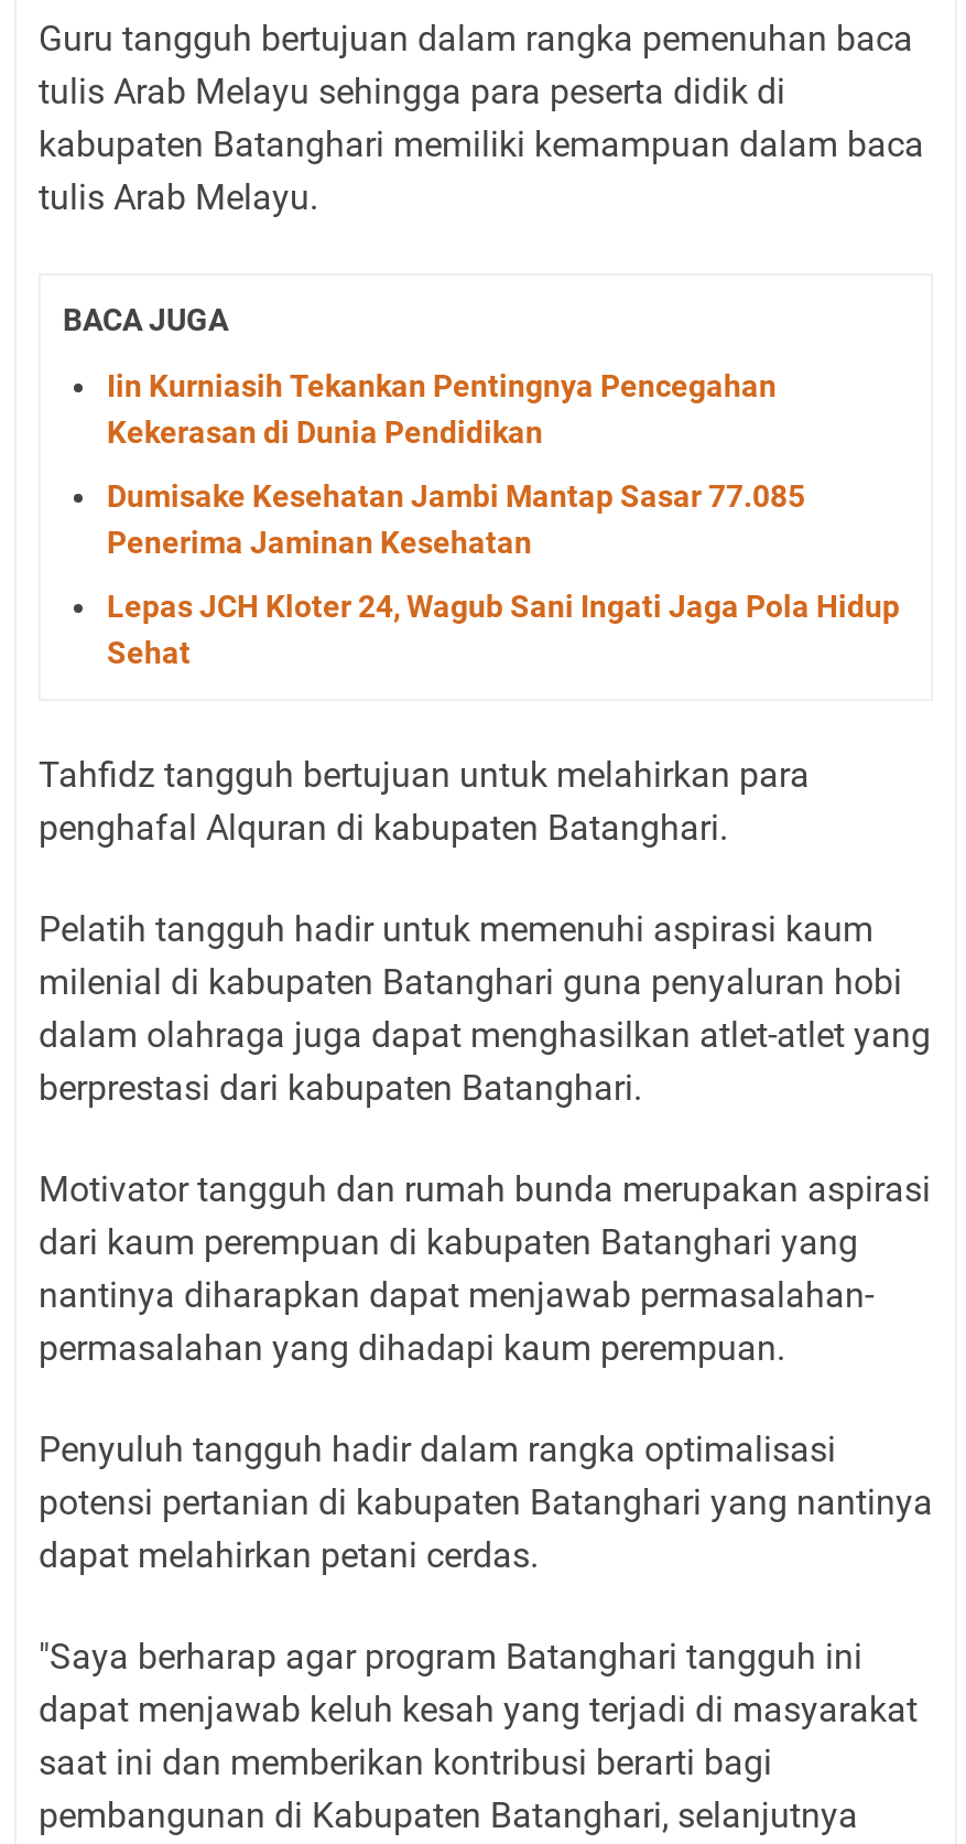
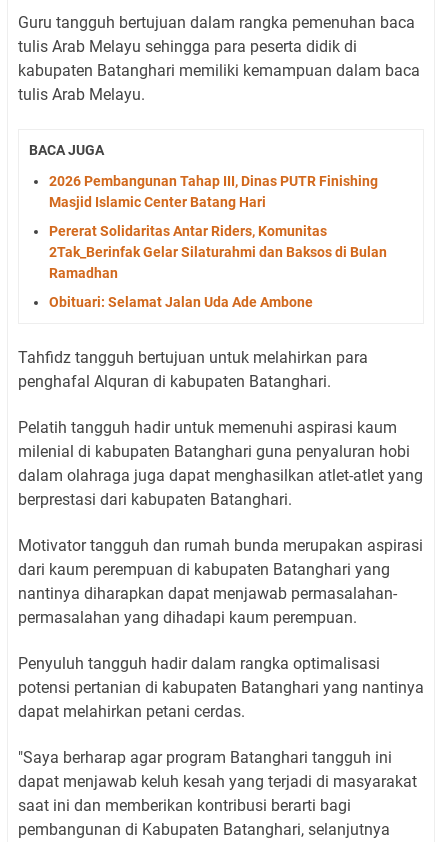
[107,368,777,450] Iin Kurniasih Tekankan Pentingnya Pencegahan | Kekerasan di Dunia Pendidikan -> [49,173,378,210] 2026 Pembangunan Tahap III, Dinas PUTR Finishing | Masjid Islamic Center Batang Hari
[107,479,805,560] Dumisake Kesehatan Jambi Mantap Sasar 77.085 | Penerima Jaminan Kesehatan -> [49,223,387,281] Pererat Solidaritas Antar Riders, Komunitas | 2Tak_Berinfak Gelar Silaturahmi dan Baksos di Bulan | Ramadhan
[107,589,900,670] Lepas JCH Kloter 24, Wagub Sani Ingati Jaga Pola Hidup | Sehat -> [49,294,313,310] Obituari: Selamat Jalan Uda Ade Ambone

